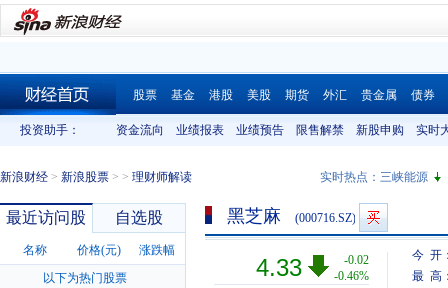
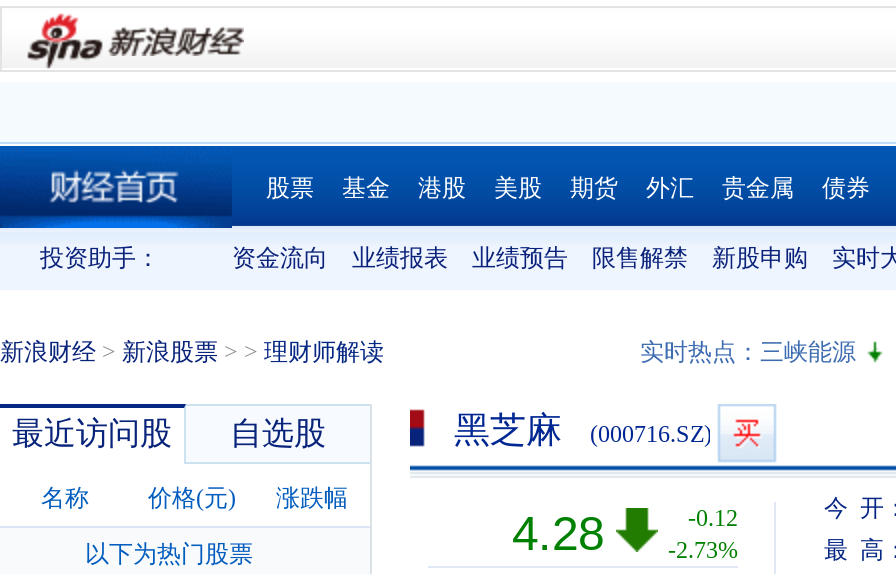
[256,254,302,281] 4.33 -> [512,506,604,560] 4.28
[344,253,369,267] -0.02 -> [688,504,738,532] -0.12
[334,269,369,283] -0.46% -> [668,536,738,564] -2.73%

